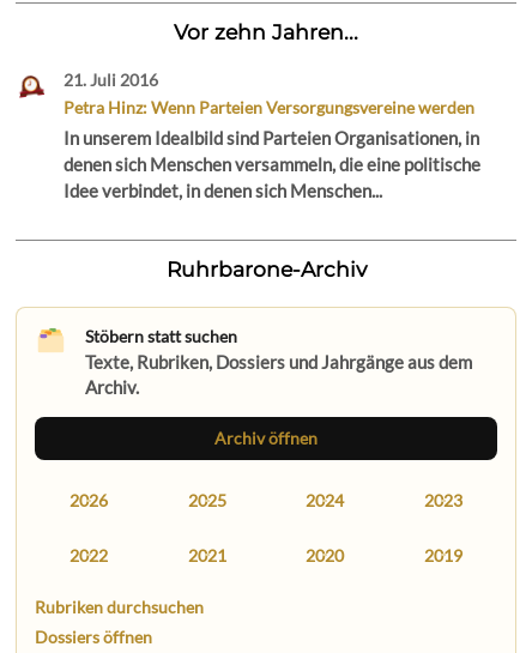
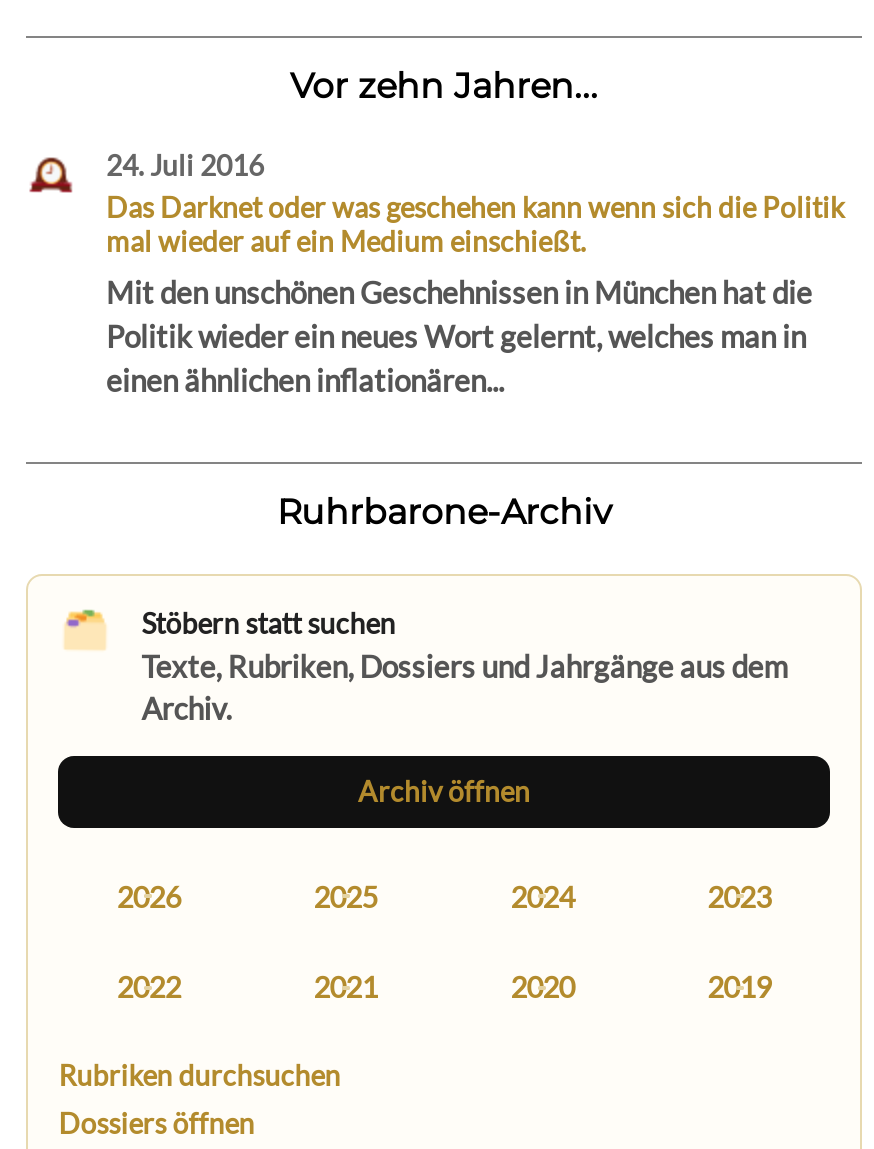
[64,69,480,201] 21. Juli 2016 | Petra Hinz: Wenn Parteien Versorgungsvereine werden | In unserem Idealbild sind Parteien Organisationen, in | denen sich Menschen versammeln, die eine politische | Idee verbindet, in denen sich Menschen... -> [106,147,844,397] 24. Juli 2016 | Das Darknet oder was geschehen kann wenn sich die Politik | mal wieder auf ein Medium einschießt. | Mit den unschönen Geschehnissen in München hat die | Politik wieder ein neues Wort gelernt, welches man in | einen ähnlichen inflationären...

